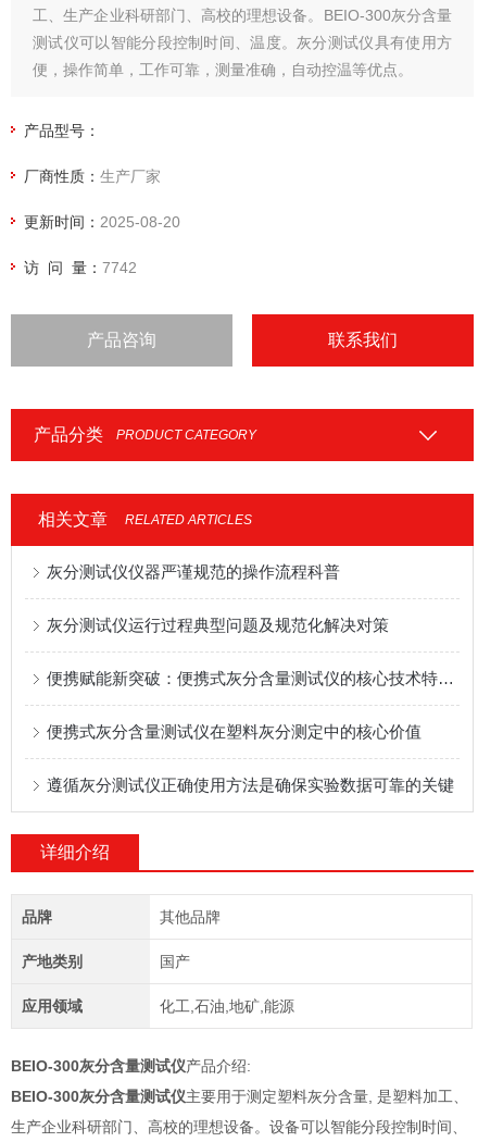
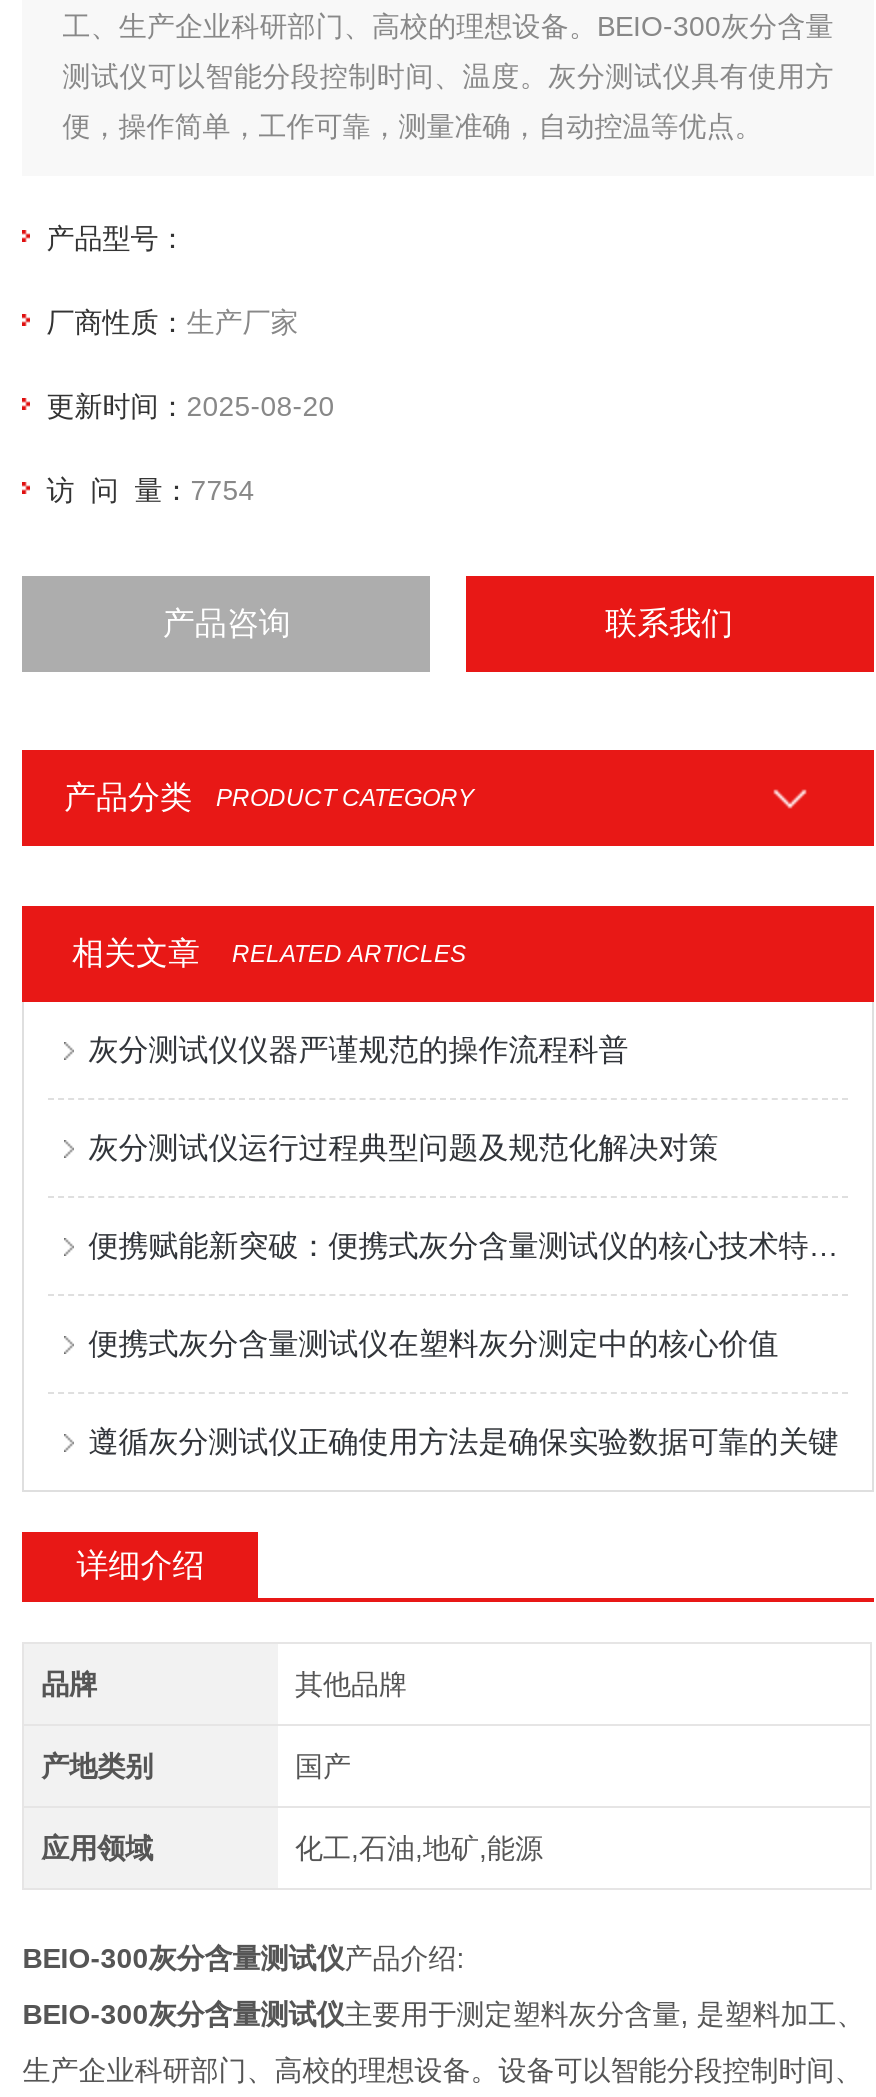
[24,259,137,276] 访 问 量：7742 -> [46,474,254,506] 访 问 量：7754

